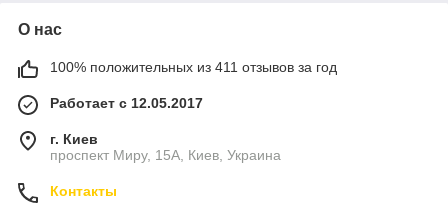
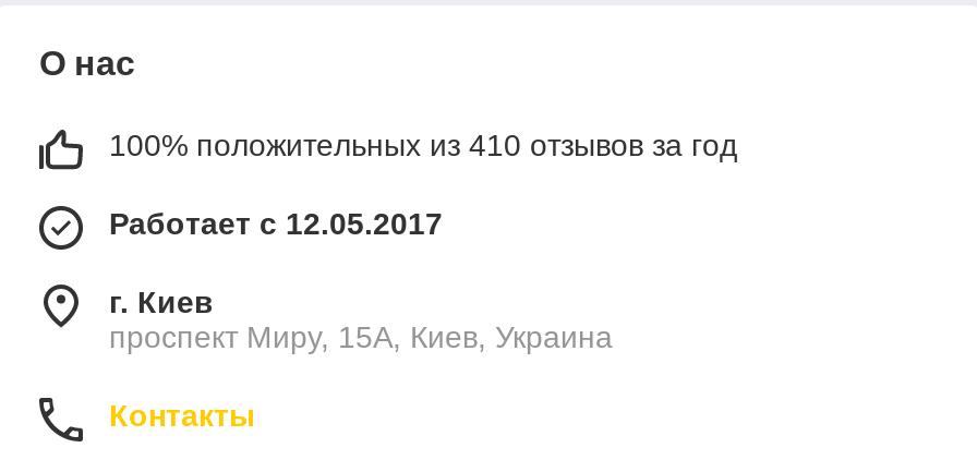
[50,59,337,75] 100% положительных из 411 отзывов за год -> [109,127,737,162] 100% положительных из 410 отзывов за год

